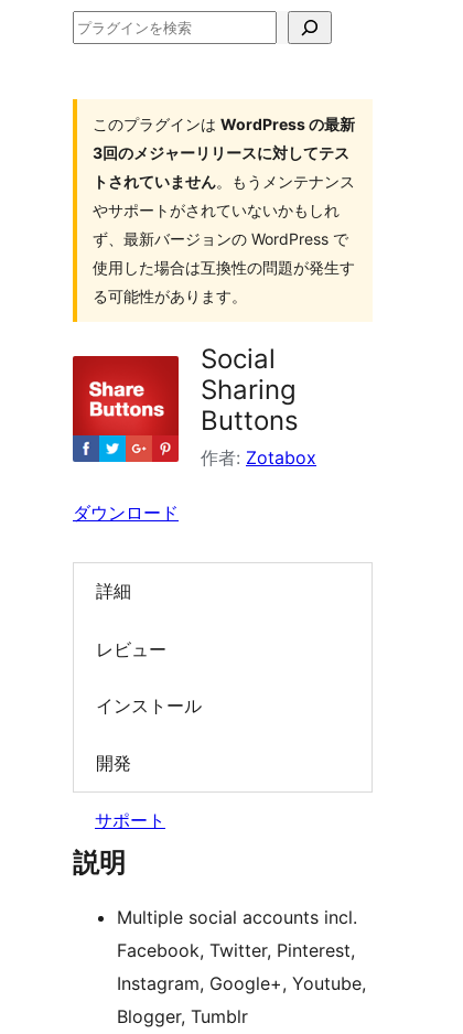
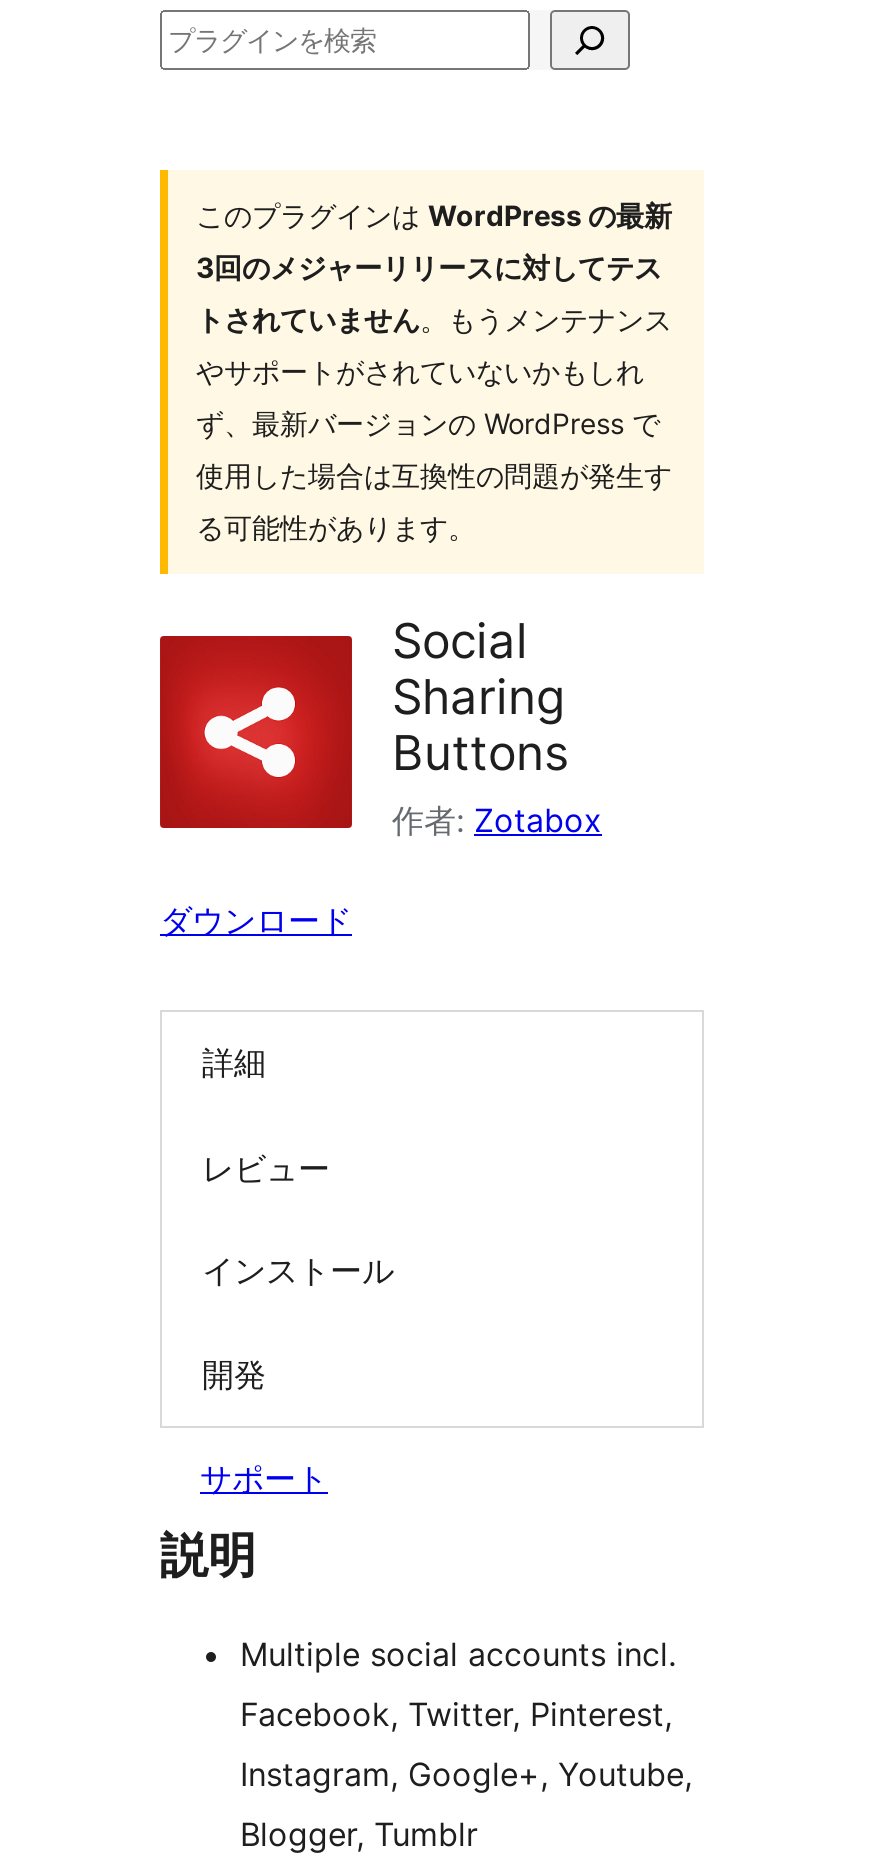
[72,380,177,463] [image] -> [158,682,350,830] [image]

